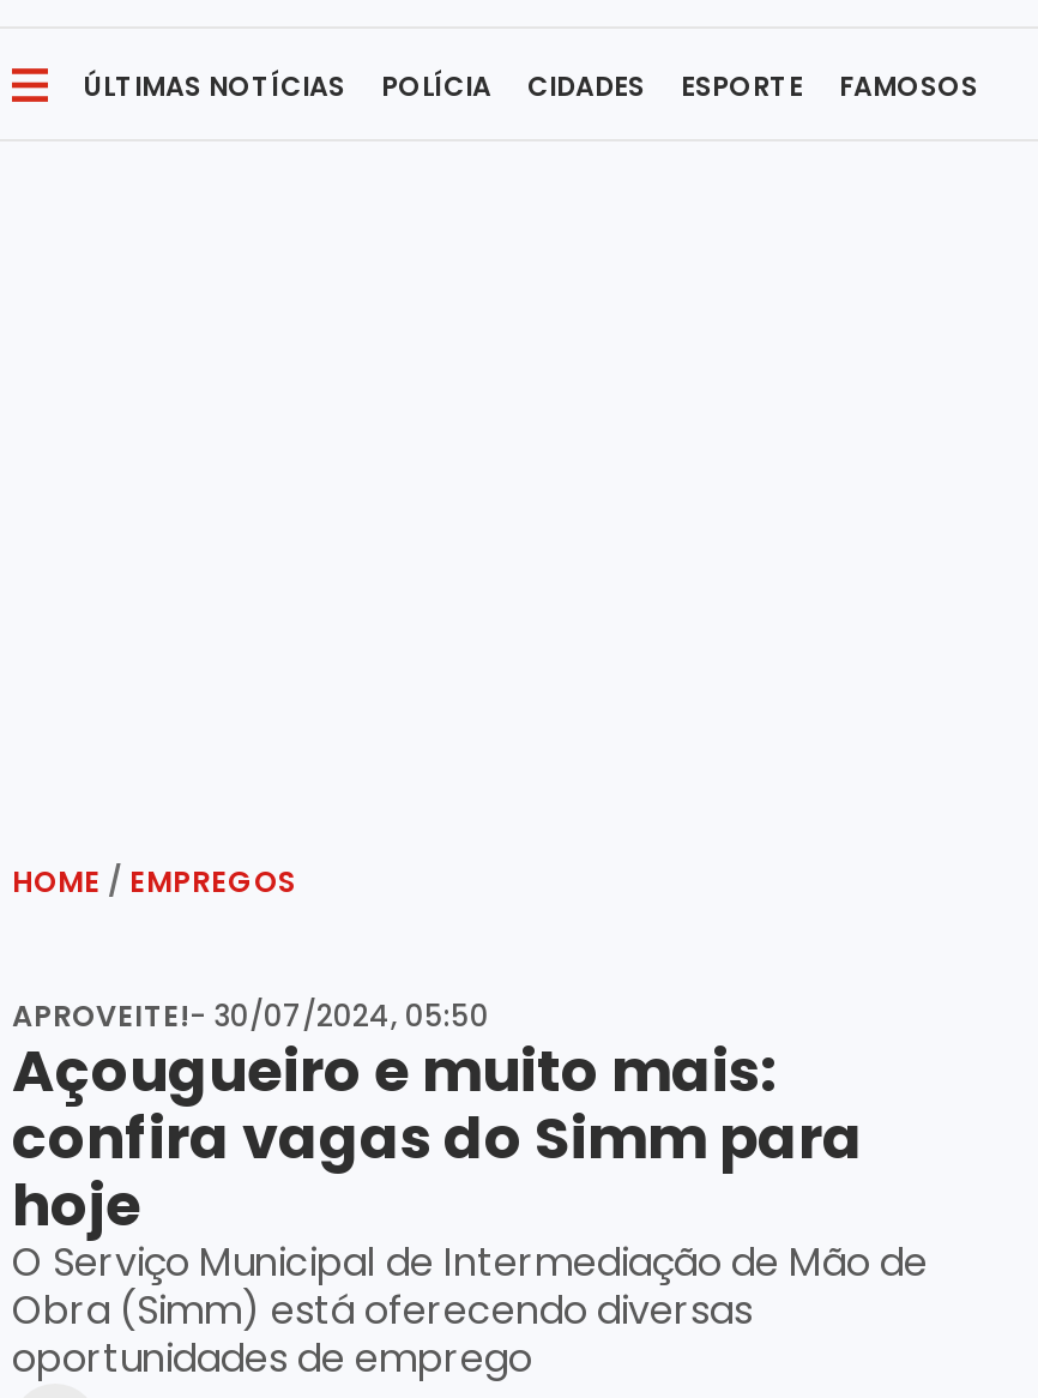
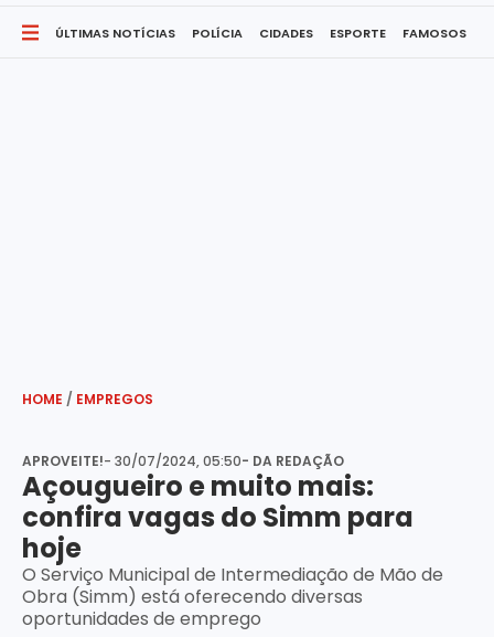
[12,995,489,1036] APROVEITE!- 30/07/2024, 05:50 -> [22,452,344,470] APROVEITE!- 30/07/2024, 05:50- DA REDAÇÃO

